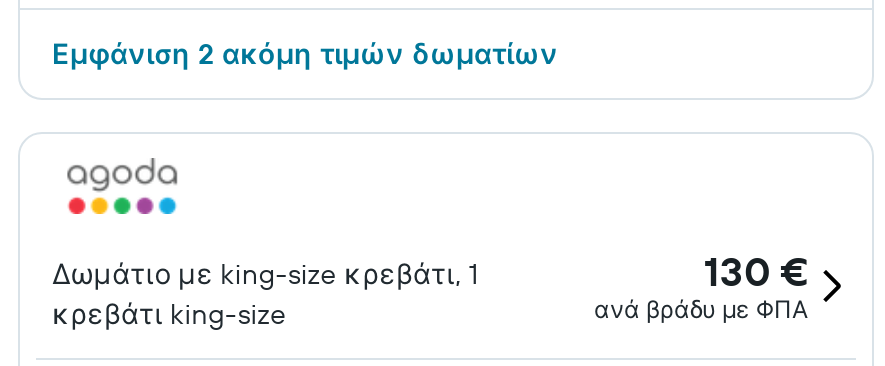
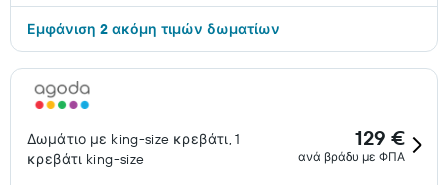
[704,246,808,296] 130 € -> [355,125,405,150] 129 €

